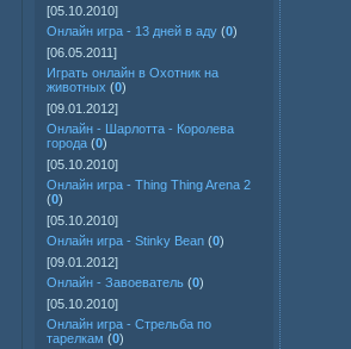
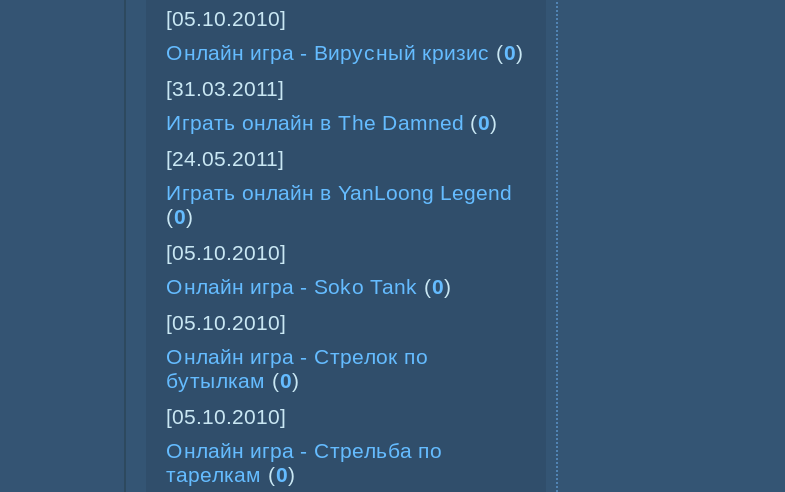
[47,24,251,192] Онлайн игра - 13 дней в аду (0) | [06.05.2011] | Играть онлайн в Охотник на | животных (0) | [09.01.2012] | Онлайн - Шарлотта - Королева | города (0) | [05.10.2010] | Онлайн игра - Thing Thing Arena 2 -> [166,40,524,204] Онлайн игра - Вирусный кризис (0) | [31.03.2011] | Играть онлайн в The Damned (0) | [24.05.2011] | Играть онлайн в YanLoong Legend
[47,233,224,248] Онлайн игра - Stinky Bean (0) -> [166,274,452,298] Онлайн игра - Soko Tank (0)
[47,255,204,289] [09.01.2012] | Онлайн - Завоеватель (0) -> [166,310,428,392] [05.10.2010] | Онлайн игра - Стрелок по | бутылкам (0)

